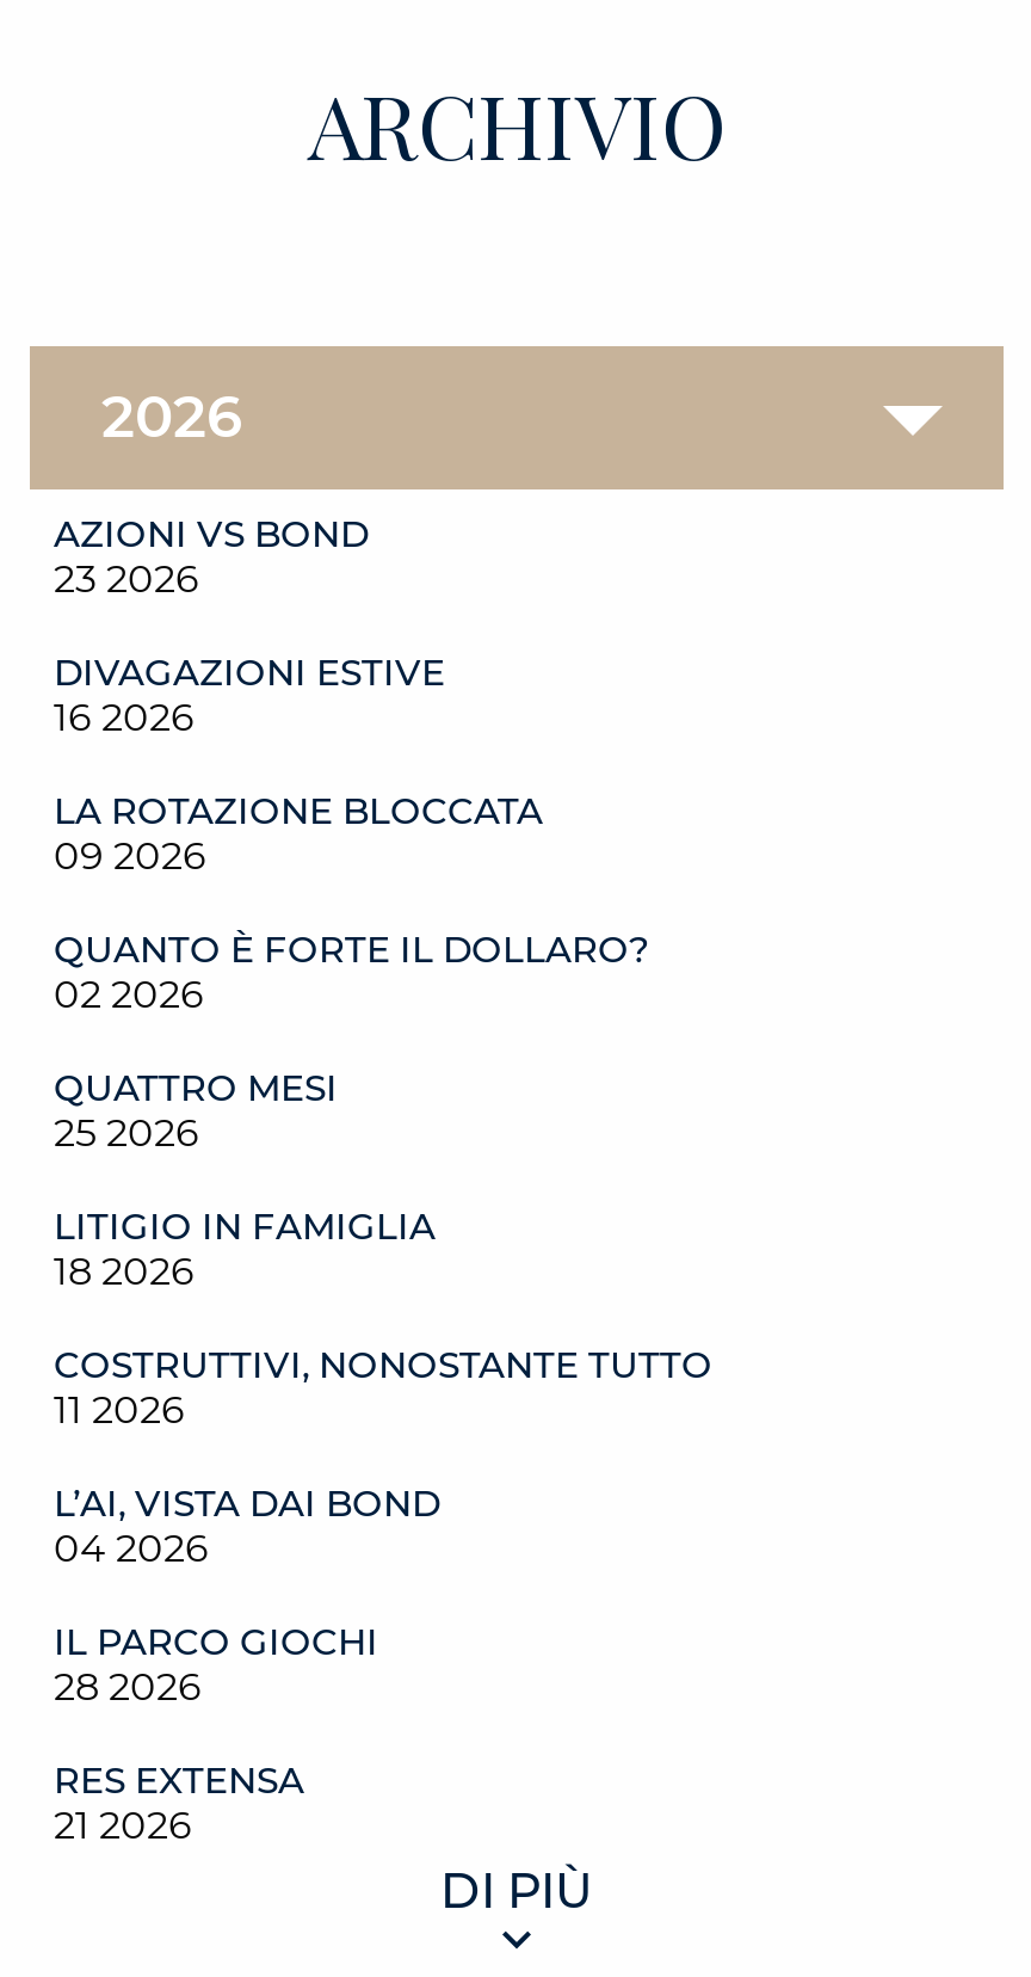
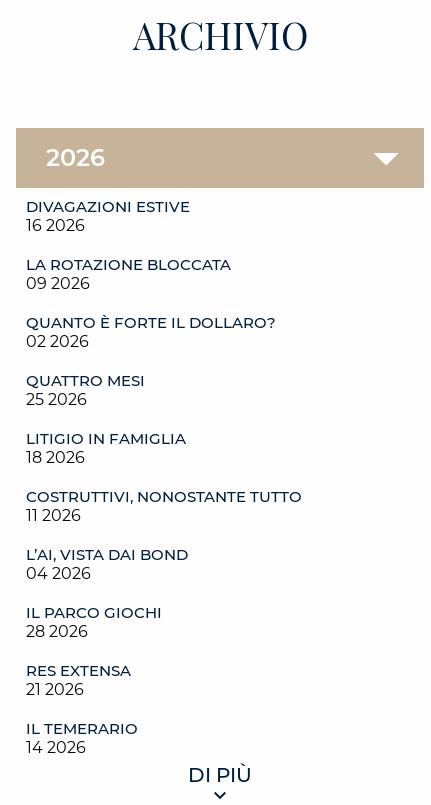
[54,510,369,601] AZIONI VS BOND | 23 2026 -> none
moved [54,648,712,1847] -> [26,196,302,698]: DIVAGAZIONI ESTIVE | 16 2026 | LA ROTAZIONE BLOCCATA | ... | RES EXTENSA | 21 2026
none -> [26,718,138,756] IL TEMERARIO | 14 2026

